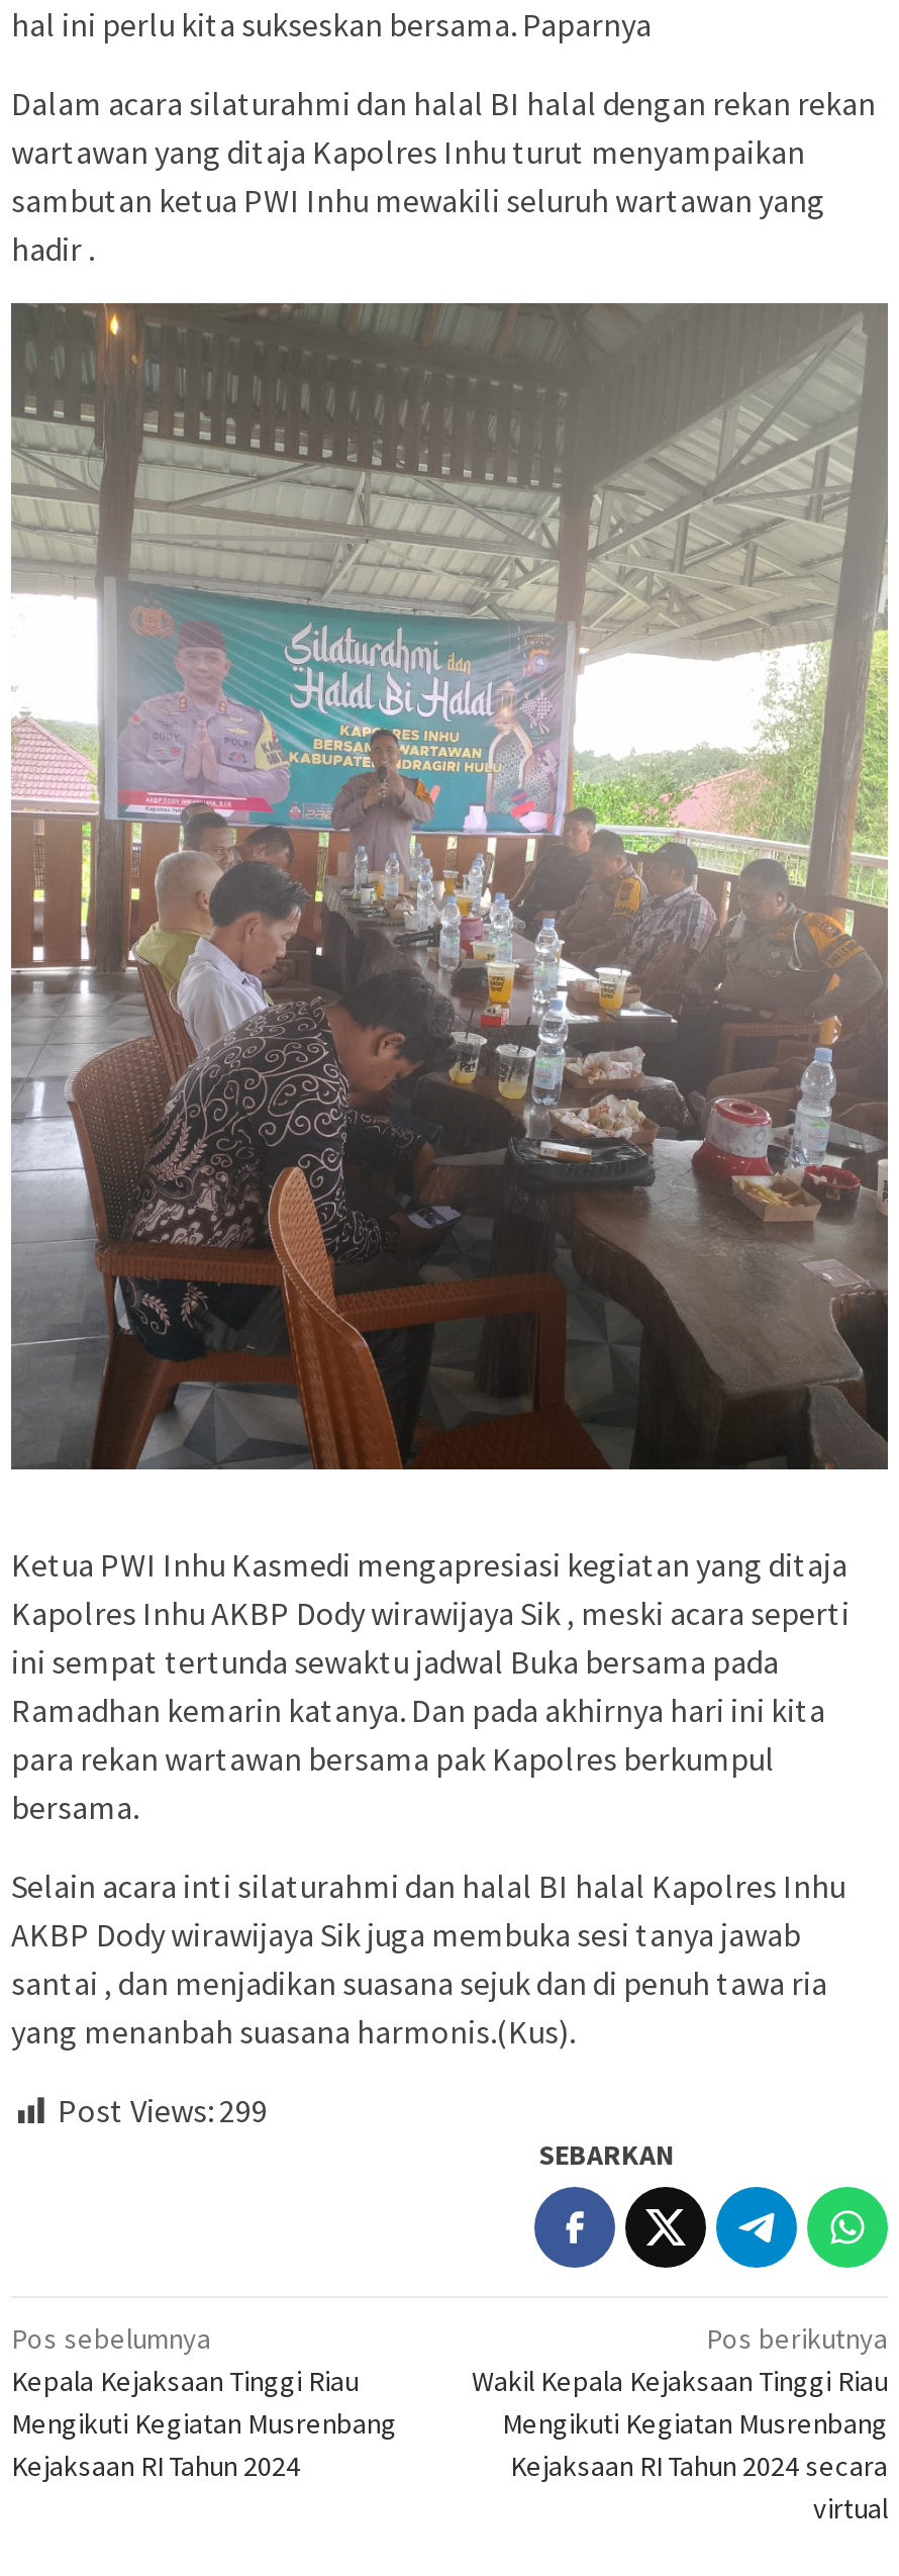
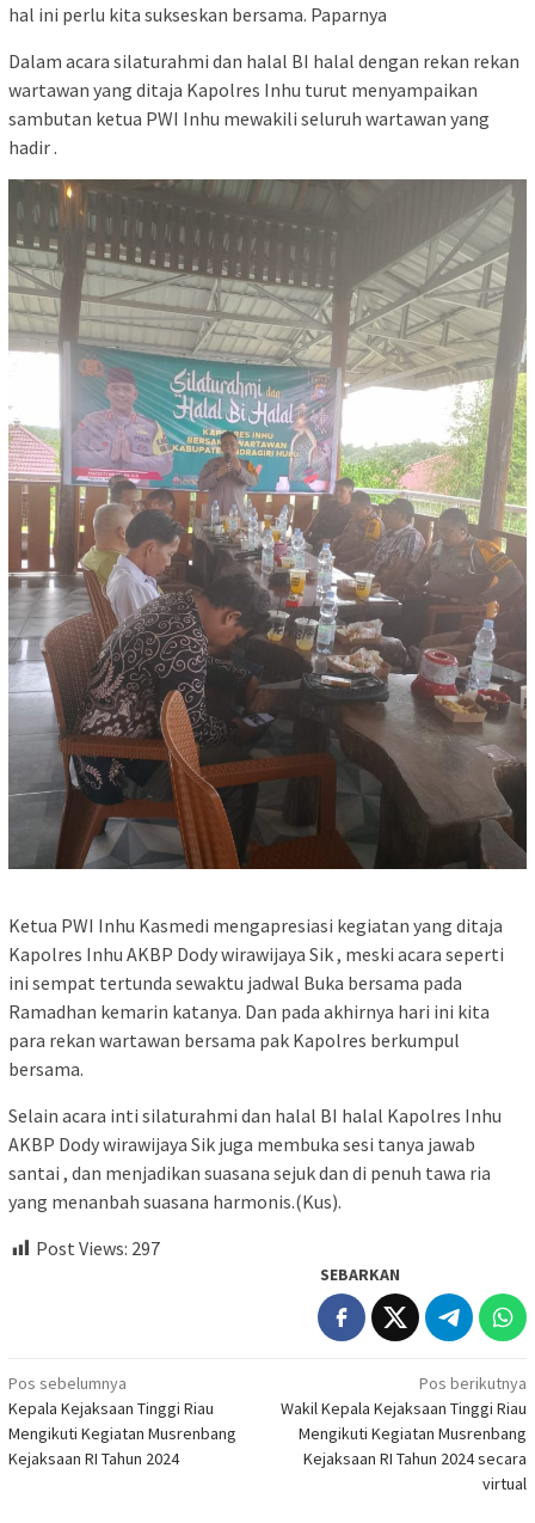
[58,2090,268,2130] Post Views: 299 -> [36,1236,160,1260] Post Views: 297

